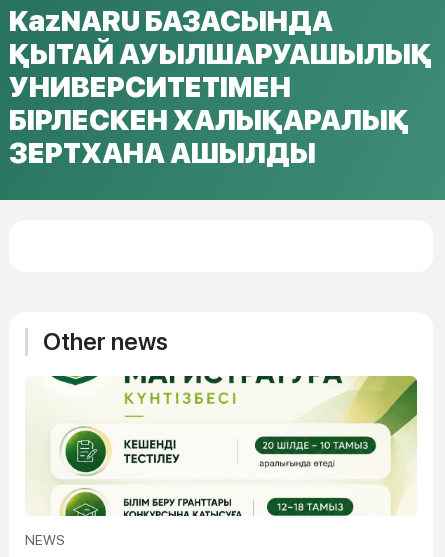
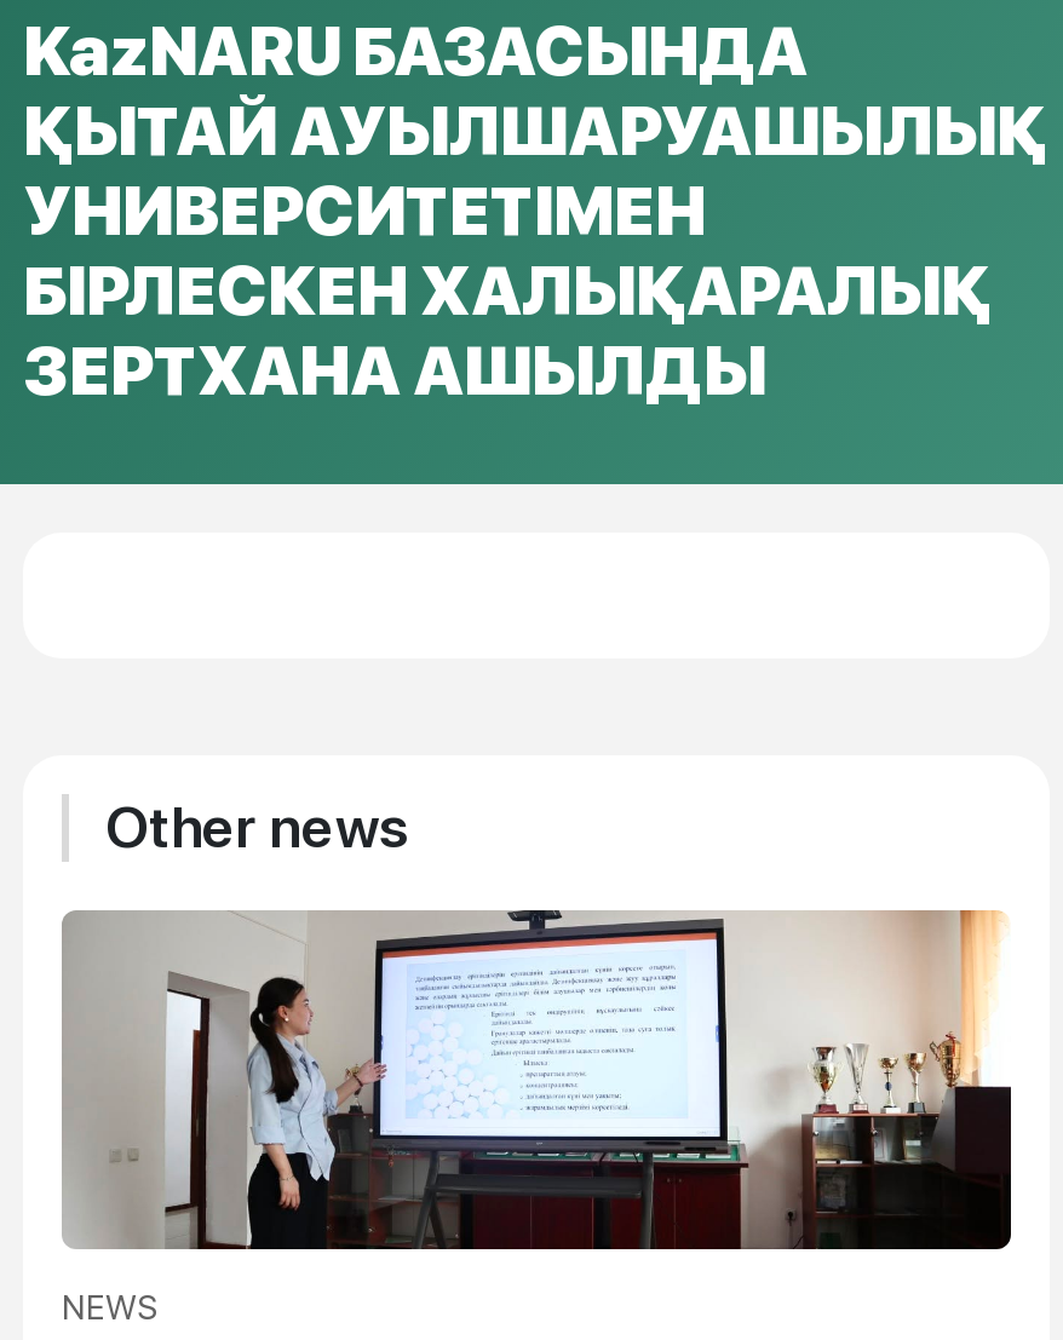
[26,375,418,517] [image] -> [62,908,1013,1252] [image]

